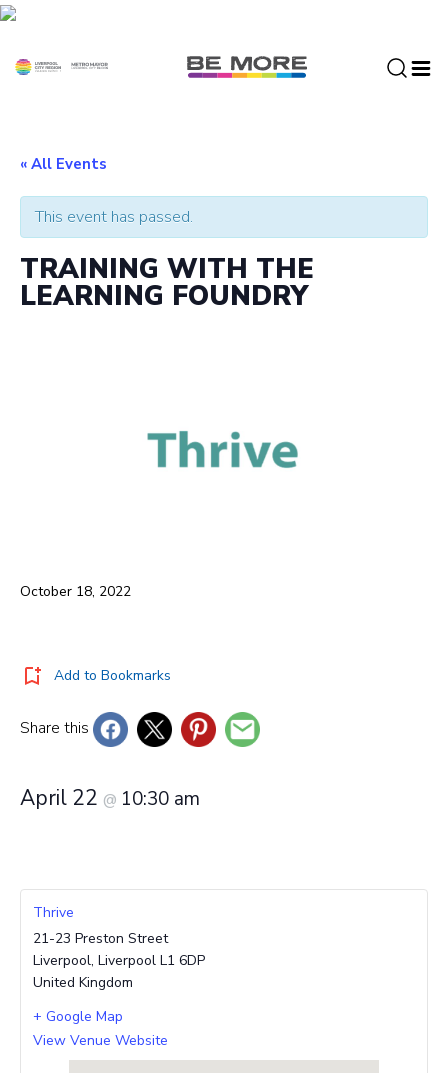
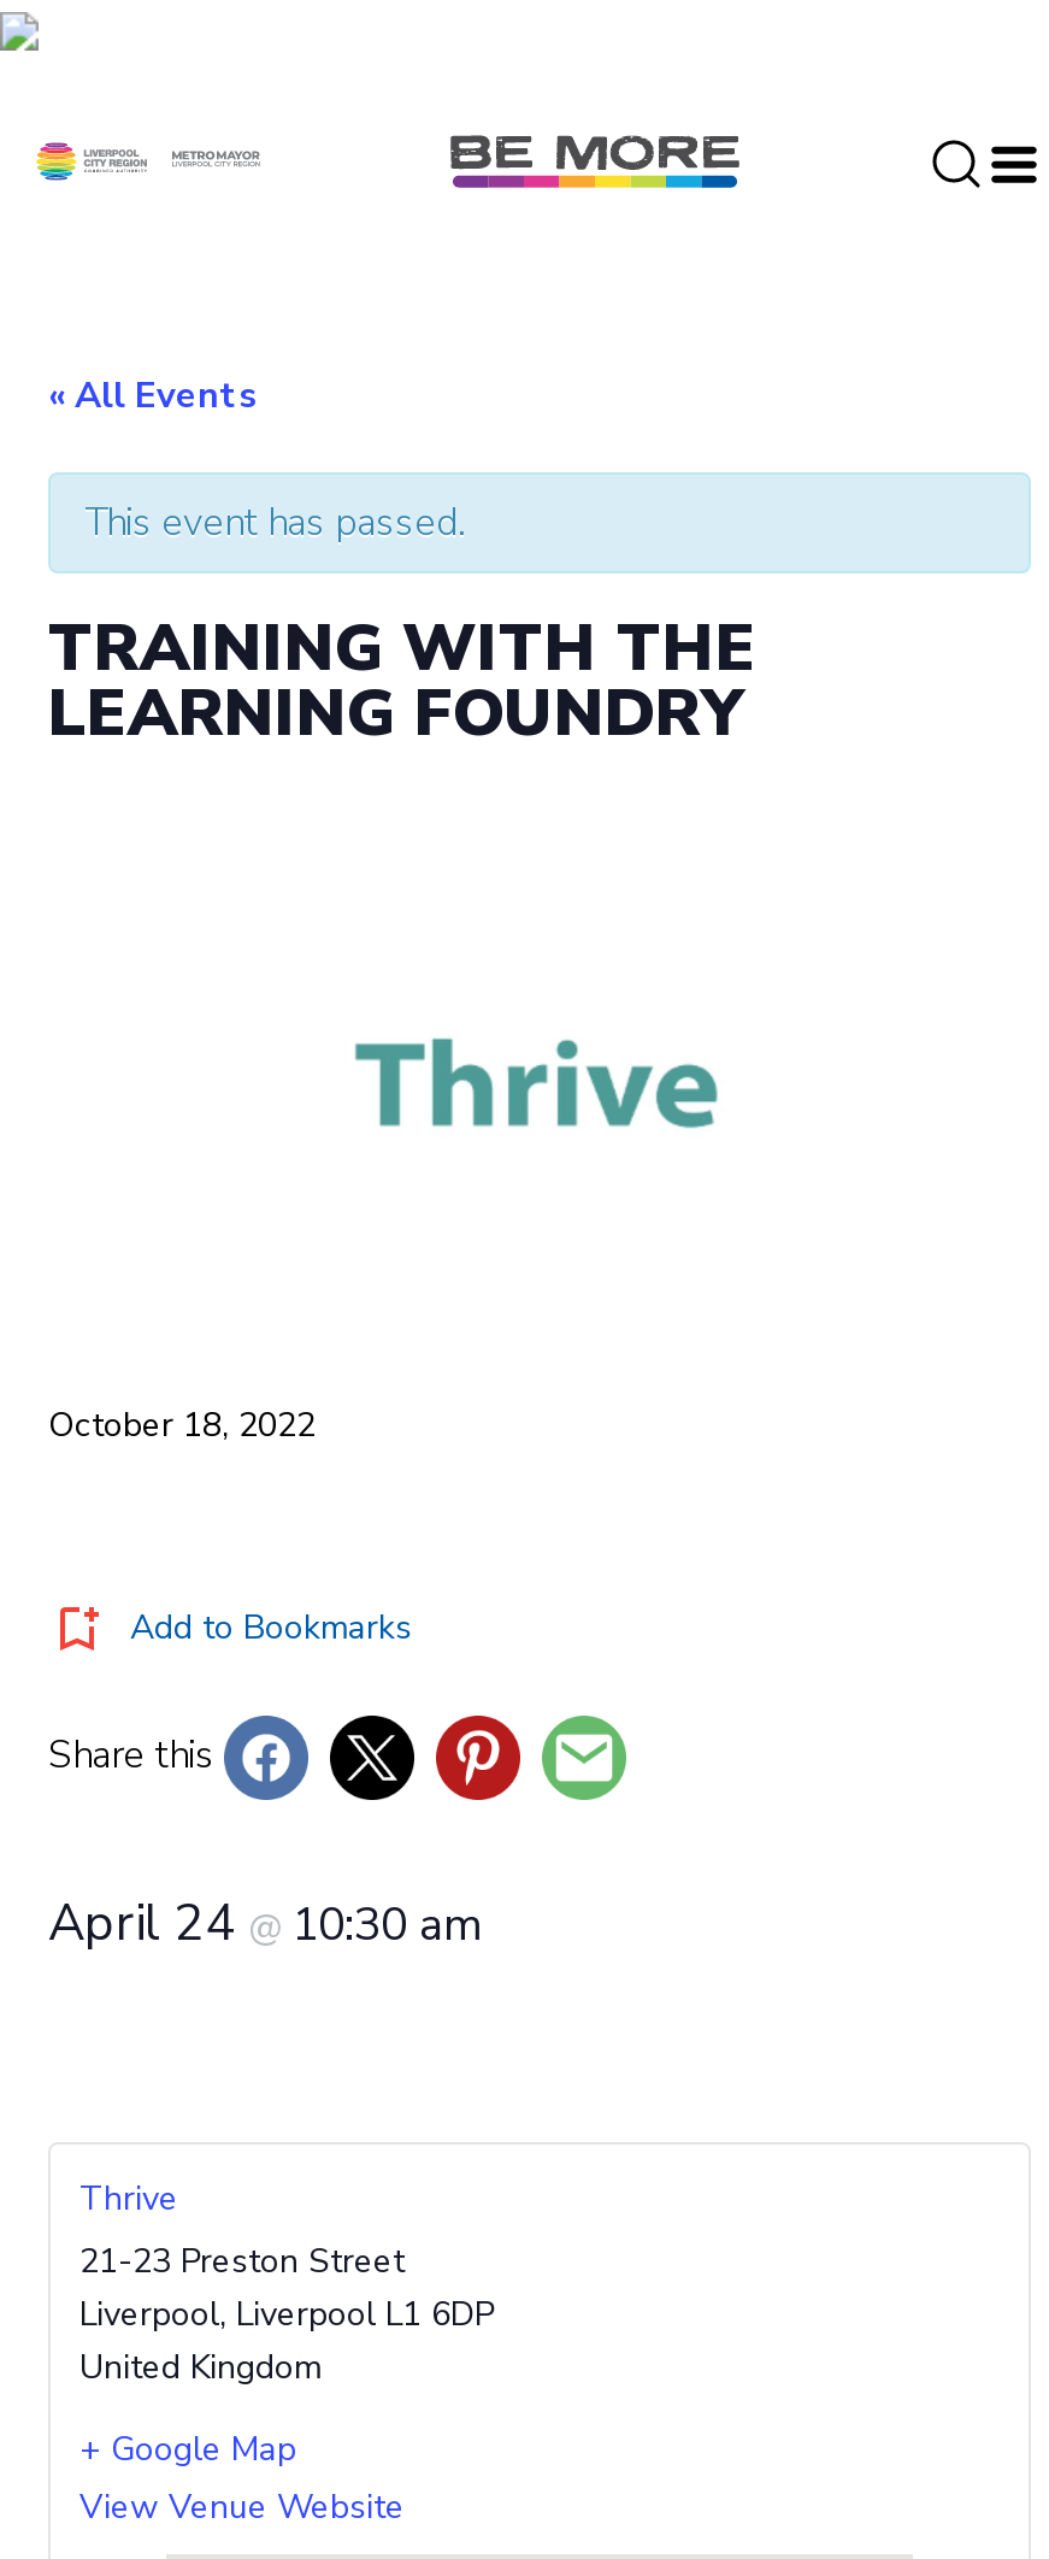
[20,783,200,811] April 22 @ 10:30 am -> [48,1888,482,1955] April 24 @ 10:30 am

